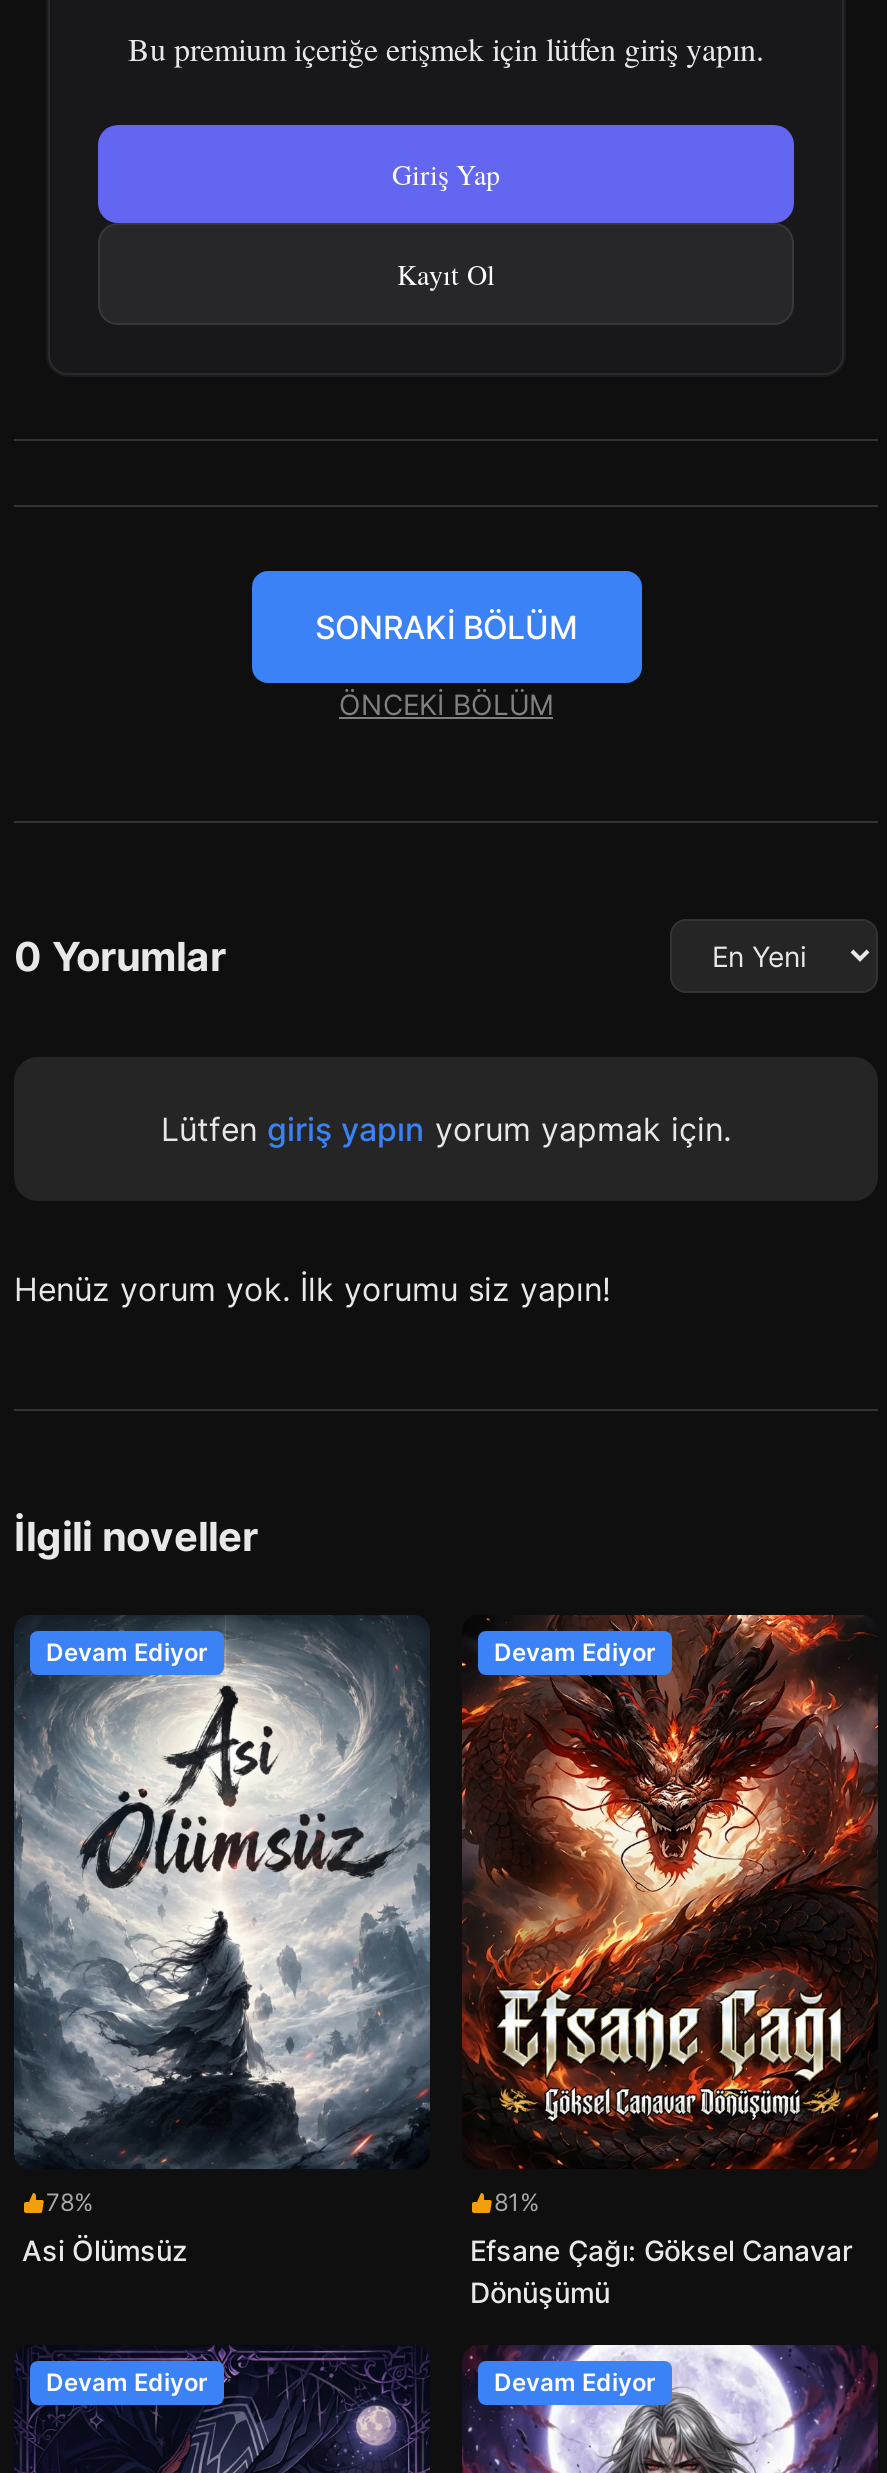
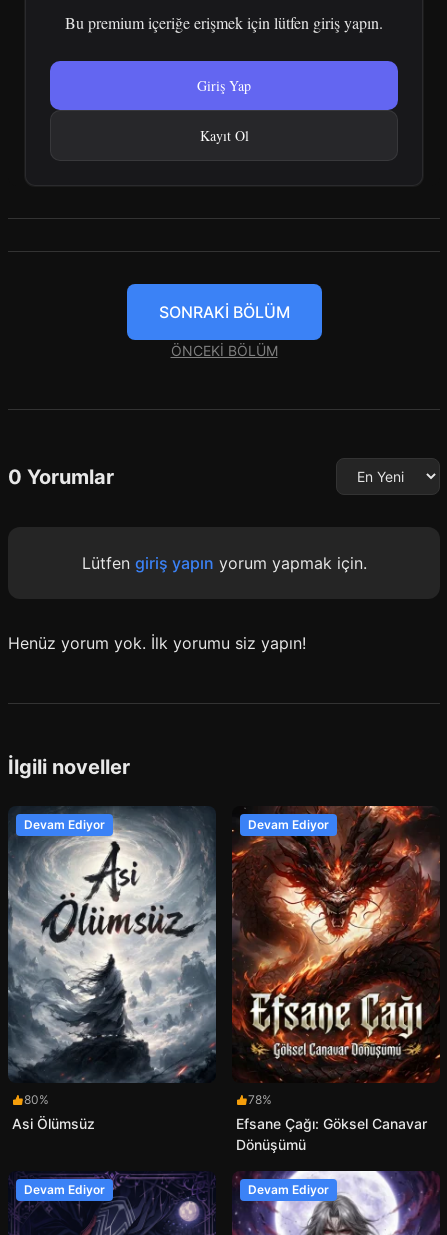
[46,2188,94,2218] 78% -> [24,1092,49,1107] 80%
[494,2188,540,2218] 81% -> [248,1092,272,1107] 78%

